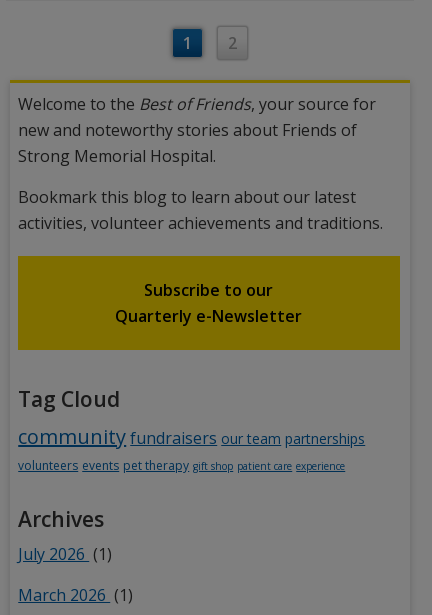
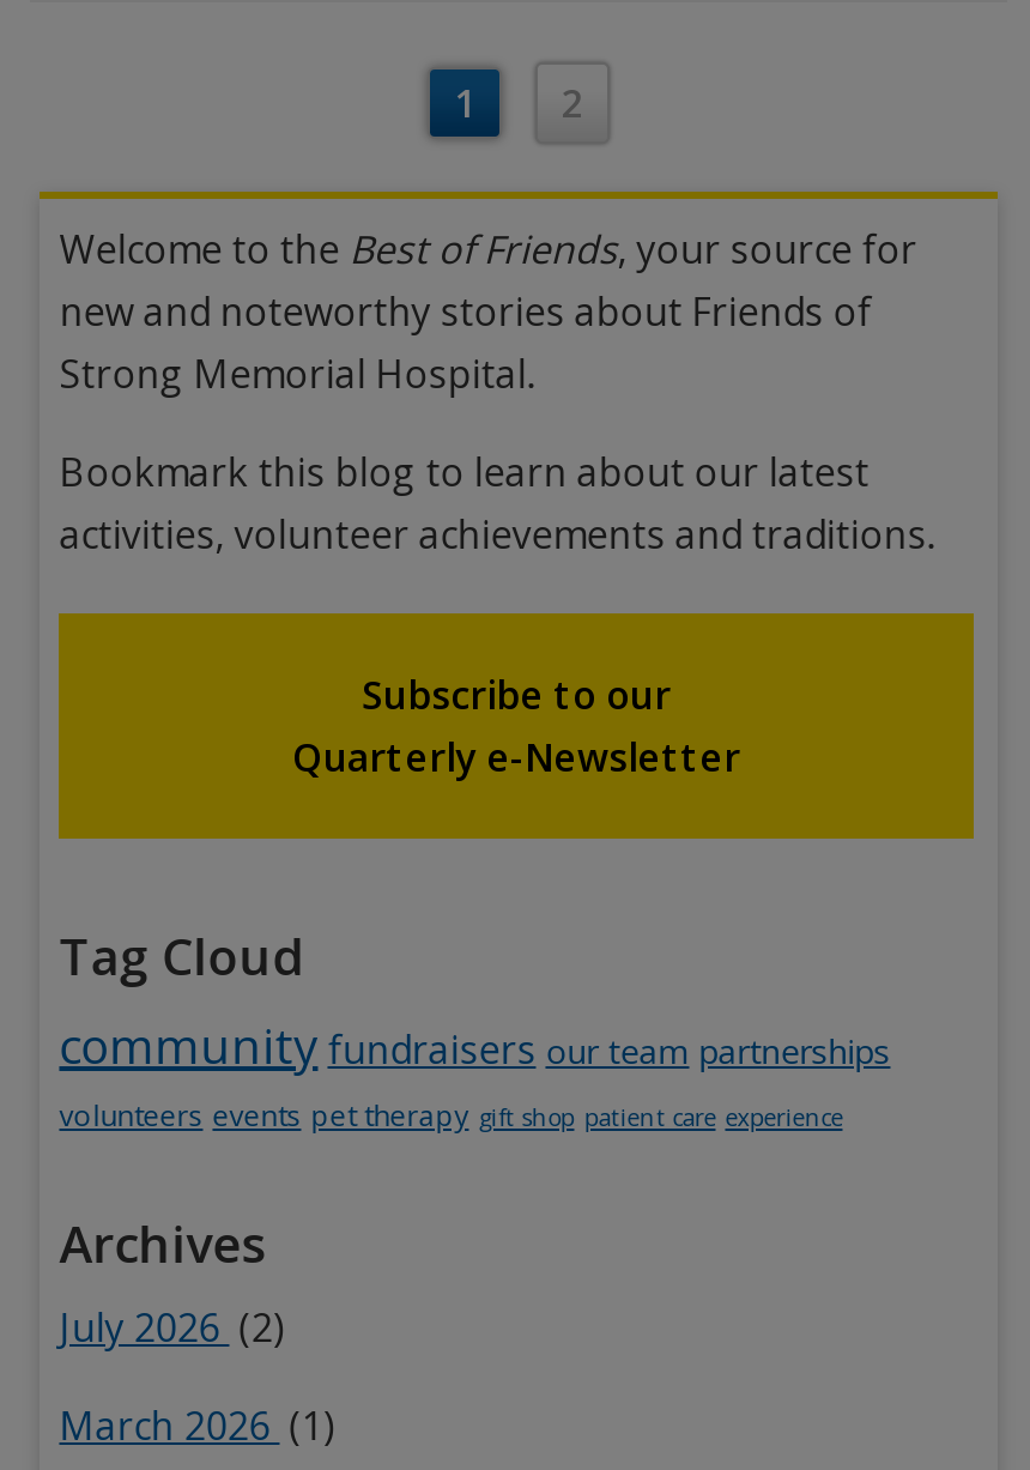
[18,543,112,565] July 2026 (1) -> [59,1301,284,1354] July 2026 (2)

